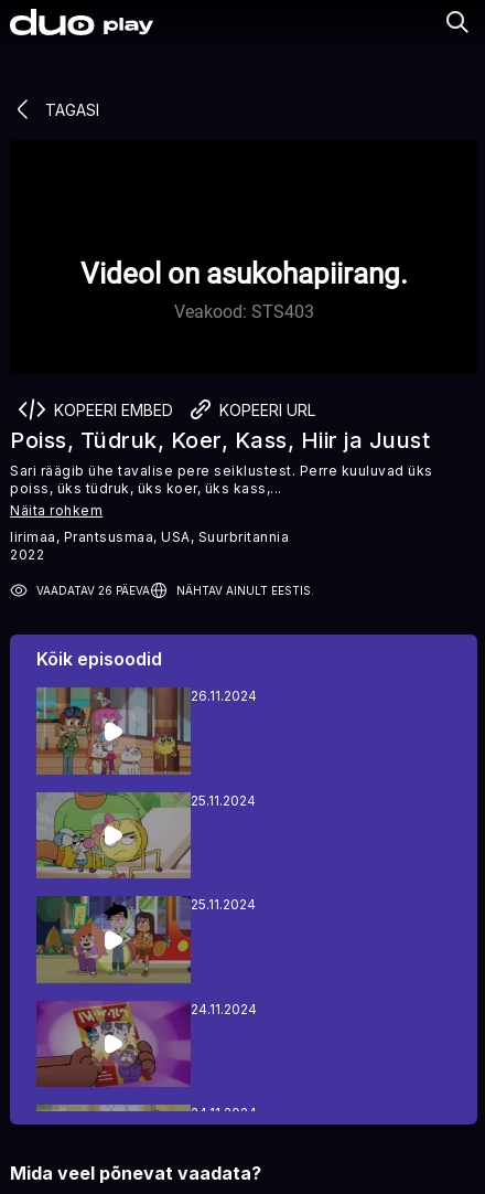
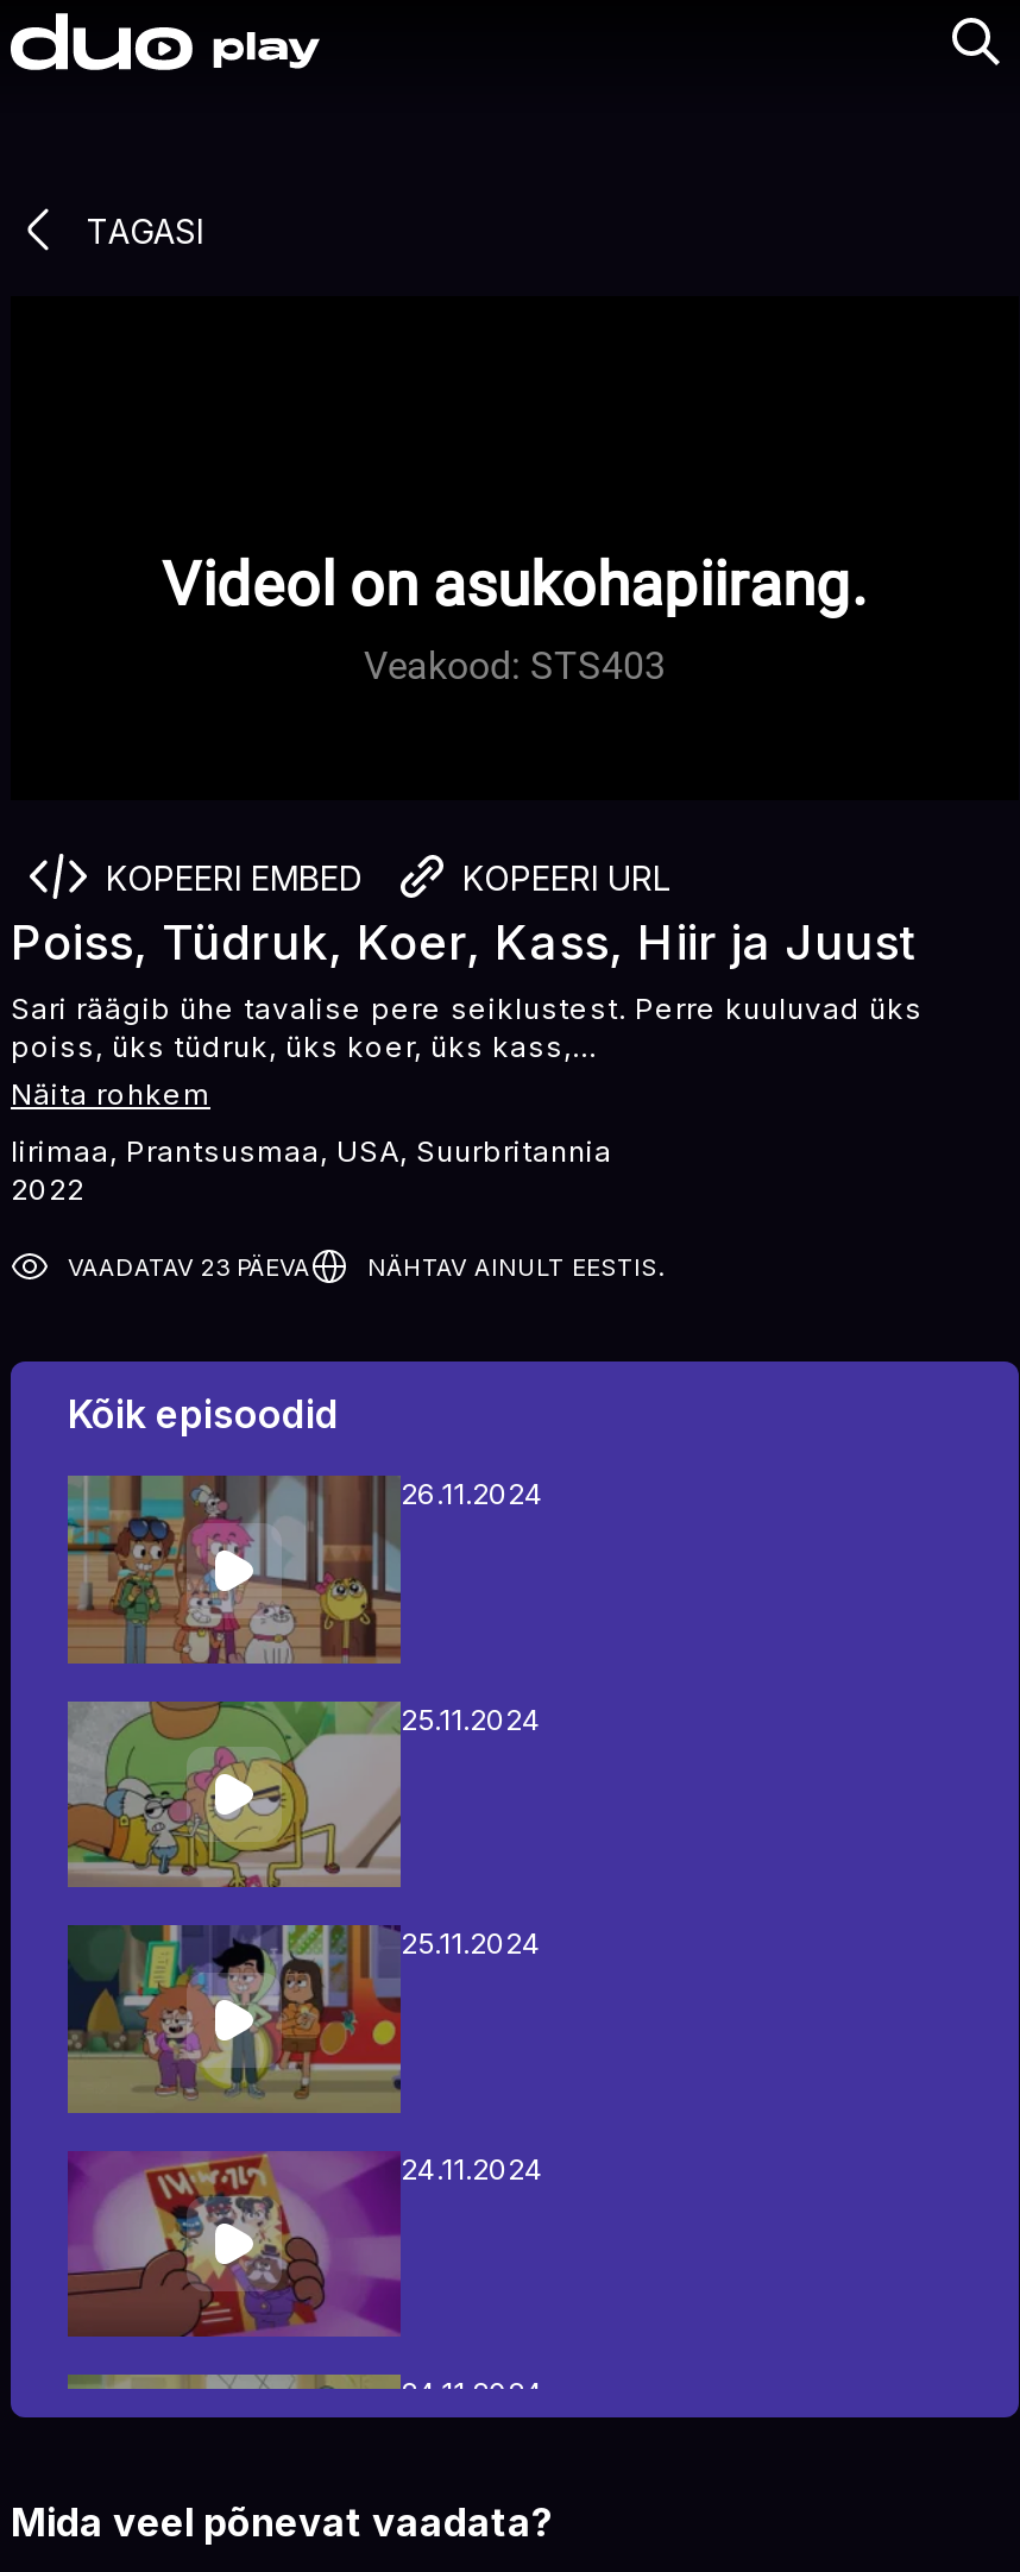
[36,584,150,597] VAADATAV 26 PÄEVA -> [68,1252,310,1281] VAADATAV 23 PÄEVA

